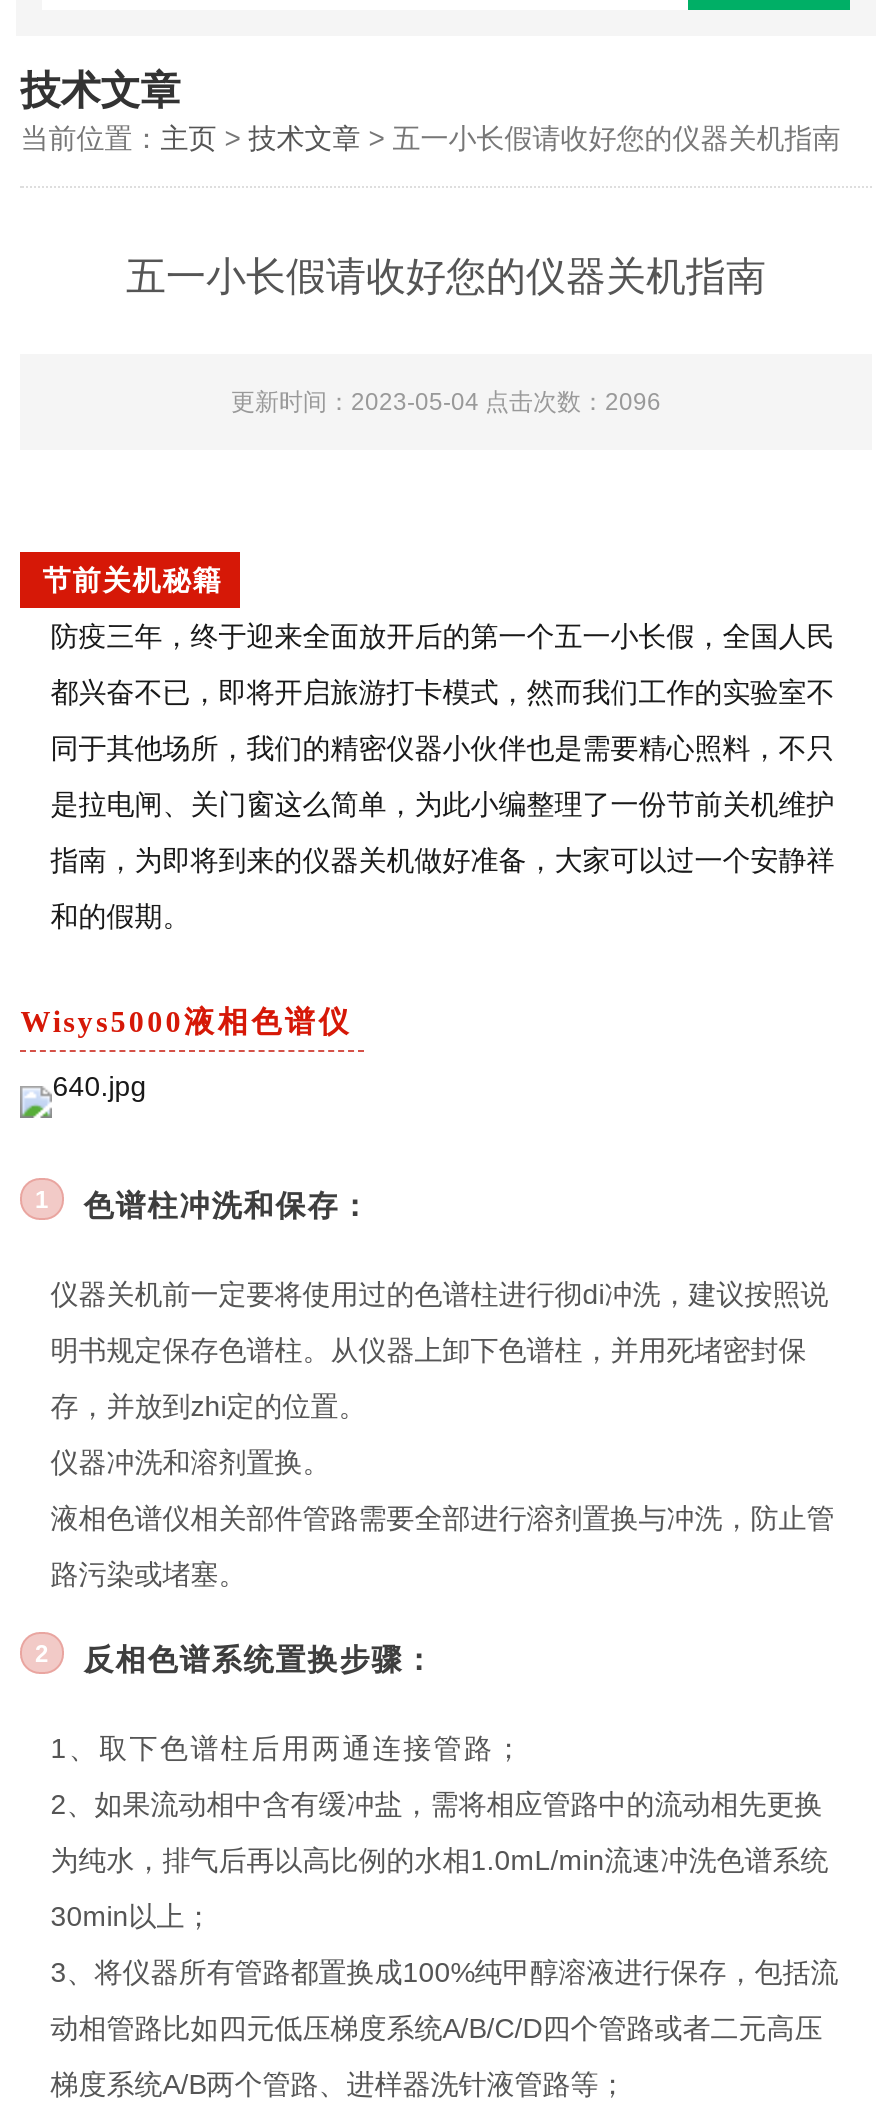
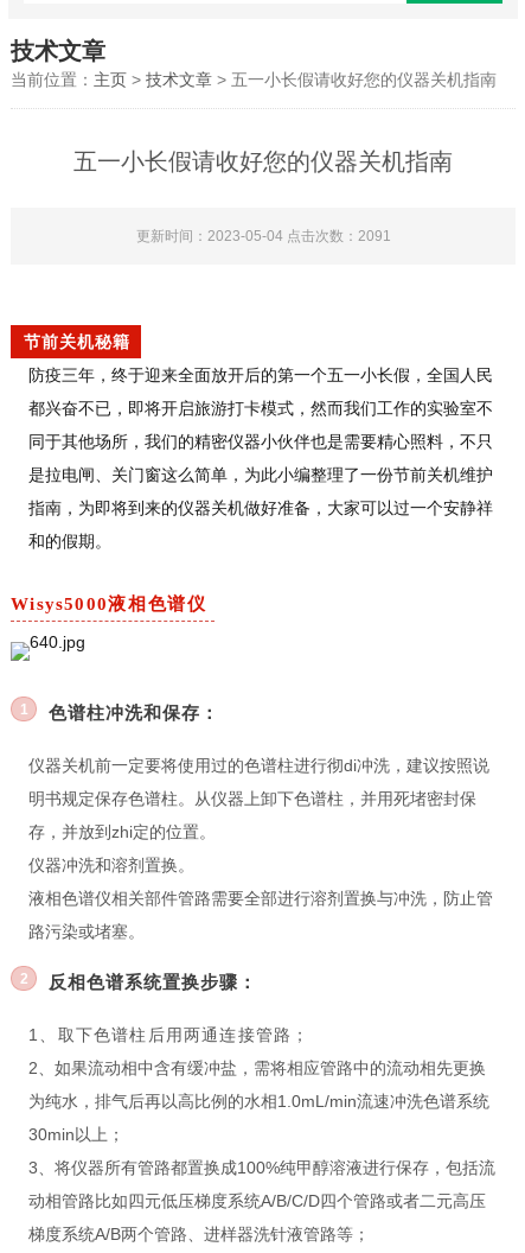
[231,387,661,415] 更新时间：2023-05-04 点击次数：2096 -> [136,227,390,244] 更新时间：2023-05-04 点击次数：2091

